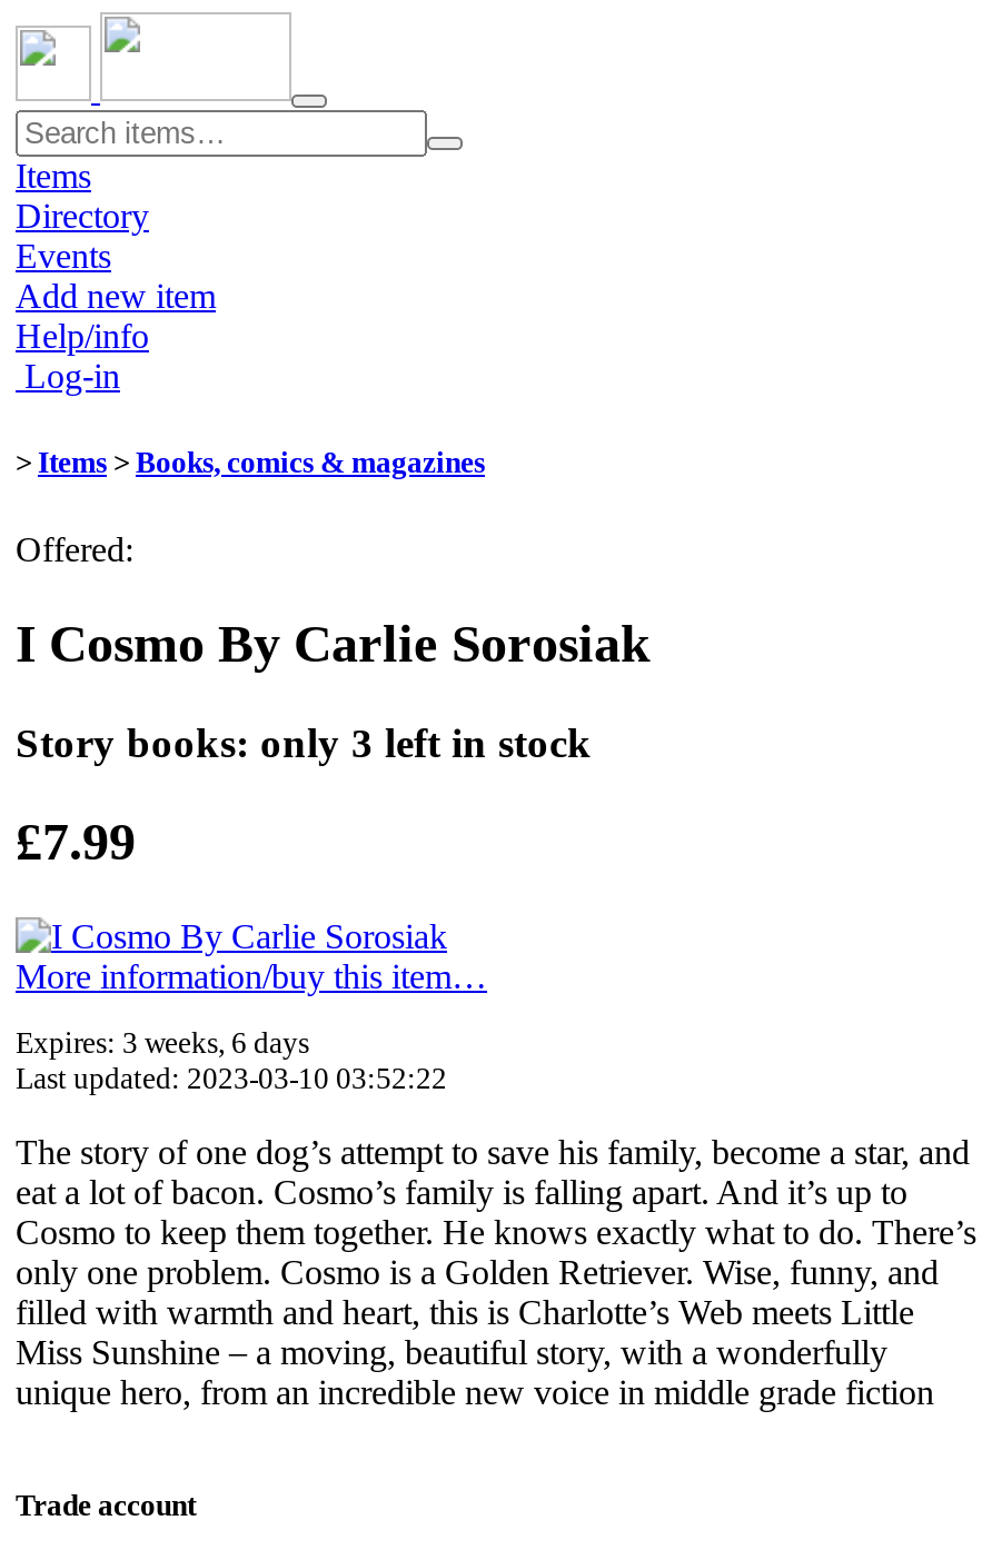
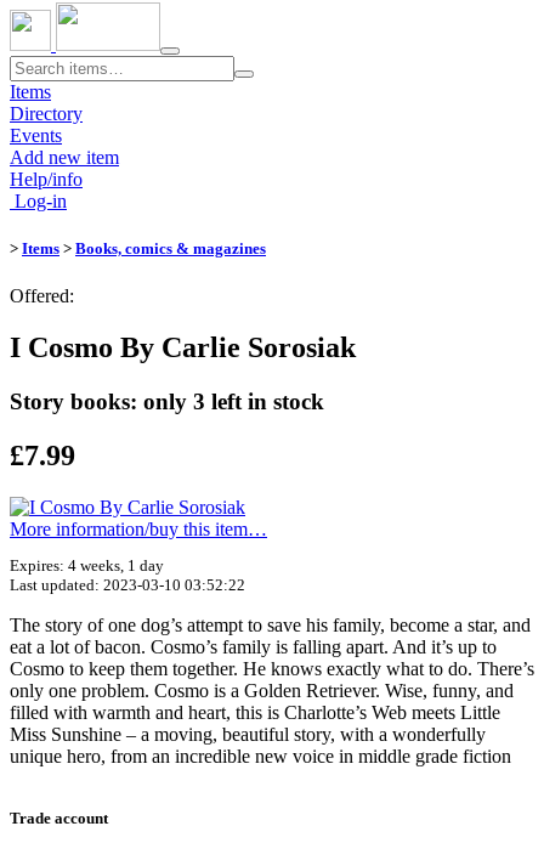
[16,1027,309,1060] Expires: 3 weeks, 6 days -> [10,557,164,575] Expires: 4 weeks, 1 day

